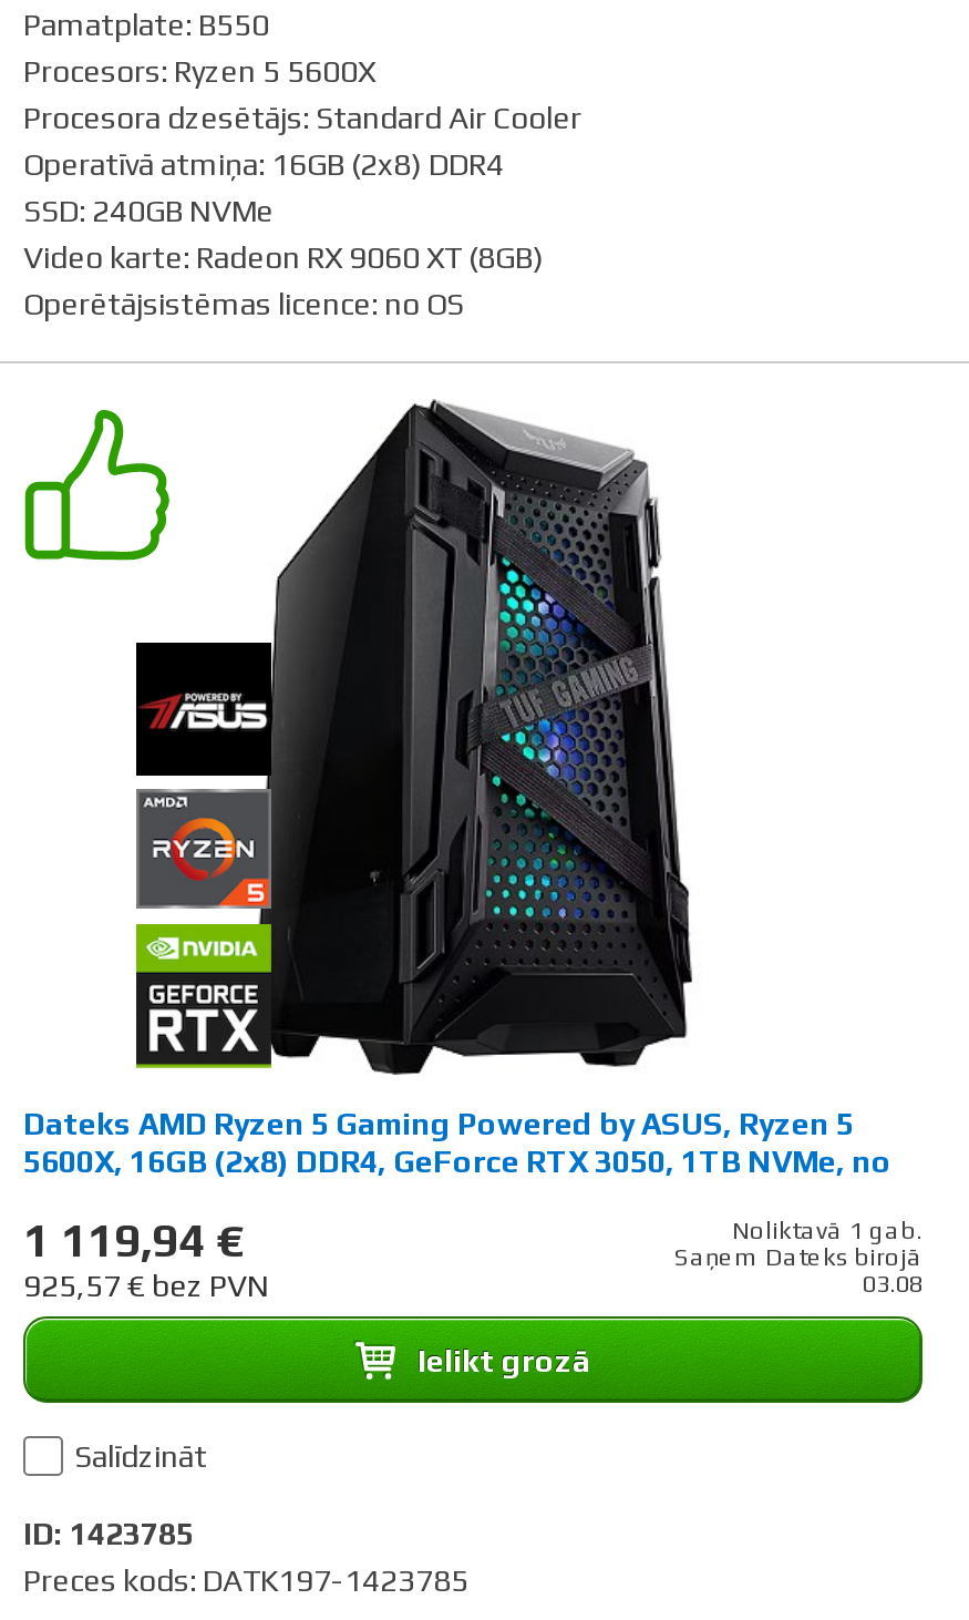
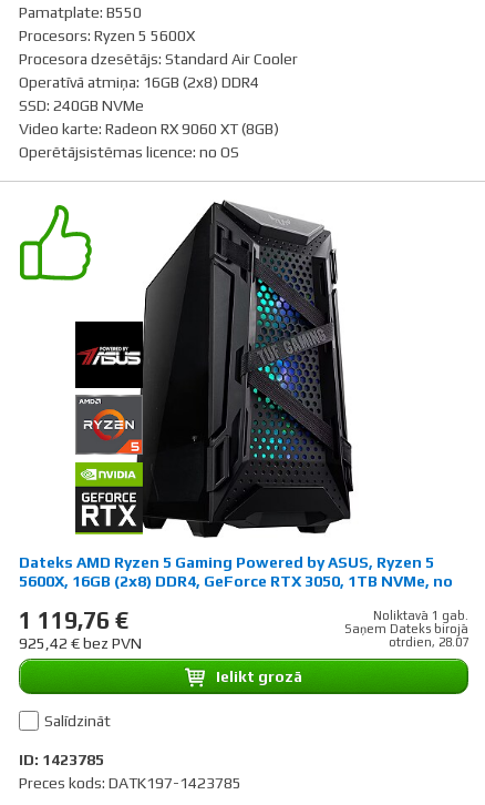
[23,1213,243,1269] 1 119,94 € -> [19,607,128,635] 1 119,76 €
[23,1269,269,1304] 925,57 € bez PVN -> [19,635,142,652] 925,42 € bez PVN
[863,1271,922,1297] 03.08 -> [389,636,468,649] otrdien, 28.07

